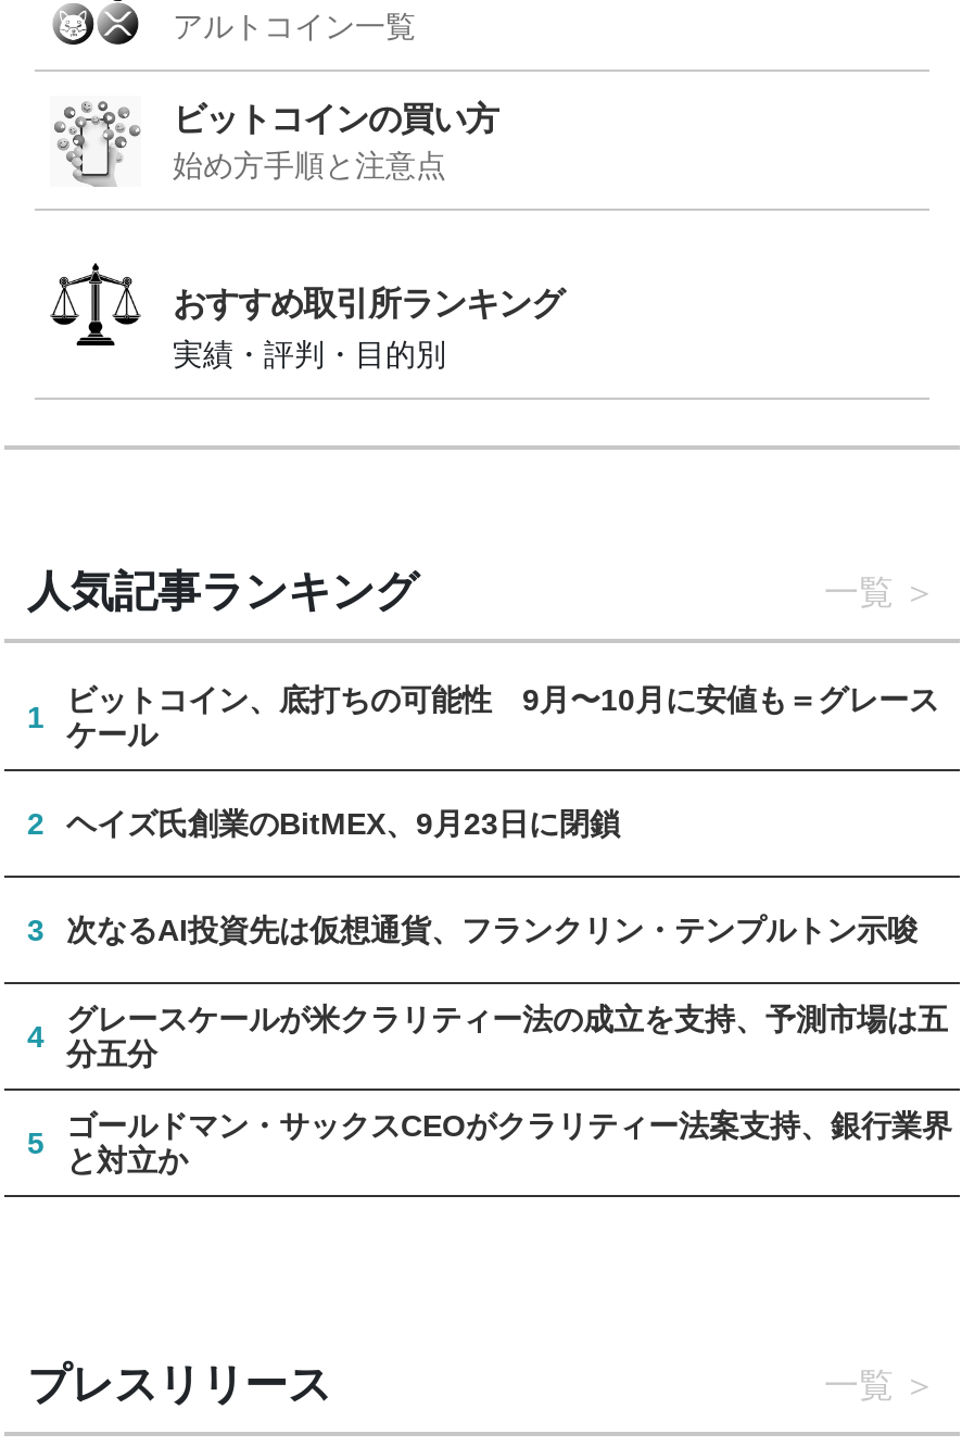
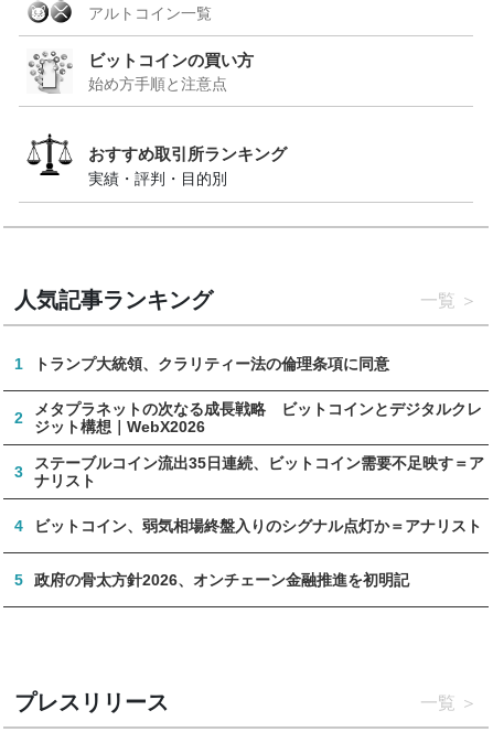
[66,683,939,752] ビットコイン、底打ちの可能性 9月〜10月に安値も＝グレース | ケール -> [35,355,390,373] トランプ大統領、クラリティー法の倫理条項に同意
[66,806,620,841] ヘイズ氏創業のBitMEX、9月23日に閉鎖 -> [35,400,483,436] メタプラネットの次なる成長戦略 ビットコインとデジタルクレ | ジット構想｜WebX2026
[66,913,917,948] 次なるAI投資先は仮想通貨、フランクリン・テンプルトン示唆 -> [35,454,485,490] ステーブルコイン流出35日連続、ビットコイン需要不足映す＝ア | ナリスト
[66,1002,948,1072] グレースケールが米クラリティー法の成立を支持、予測市場は五 | 分五分 -> [35,517,483,535] ビットコイン、弱気相場終盤入りのシグナル点灯か＝アナリスト
[66,1108,952,1178] ゴールドマン・サックスCEOがクラリティー法案支持、銀行業界 | と対立か -> [35,571,410,589] 政府の骨太方針2026、オンチェーン金融推進を初明記

